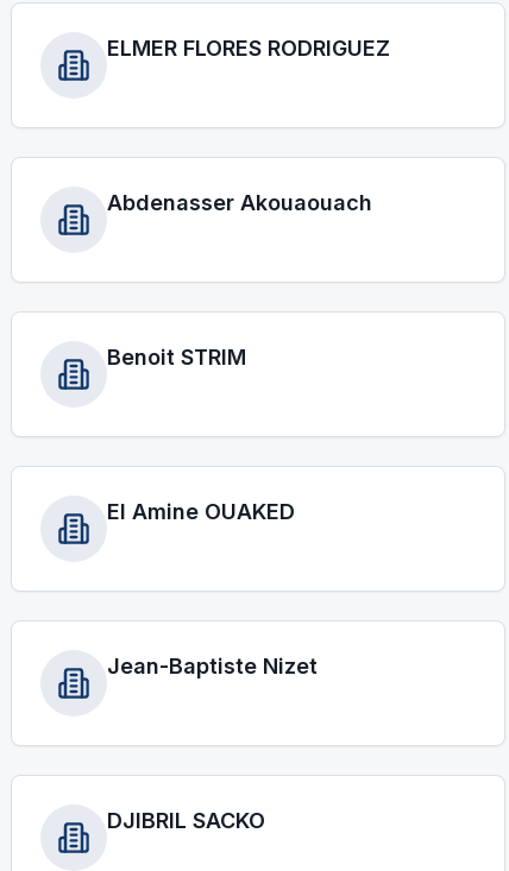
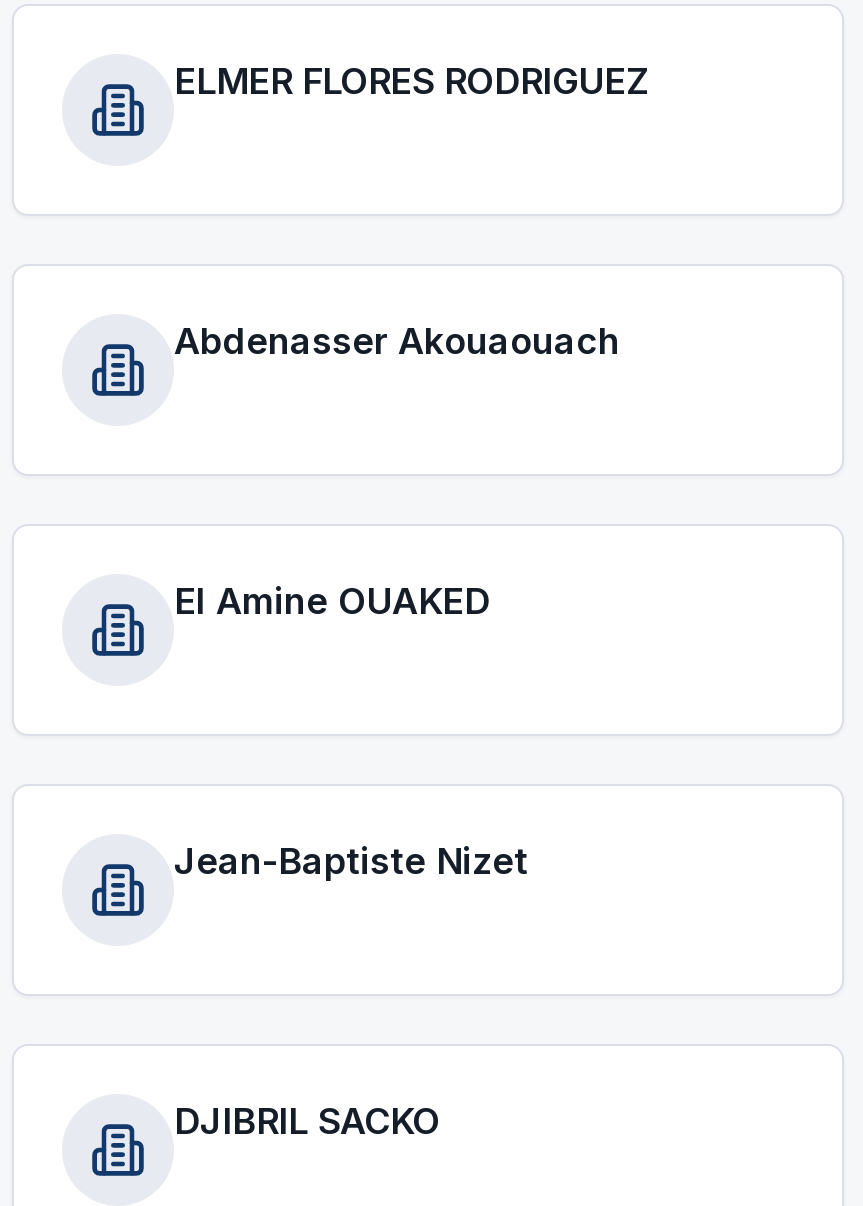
[107,345,246,370] Benoit STRIM -> none

